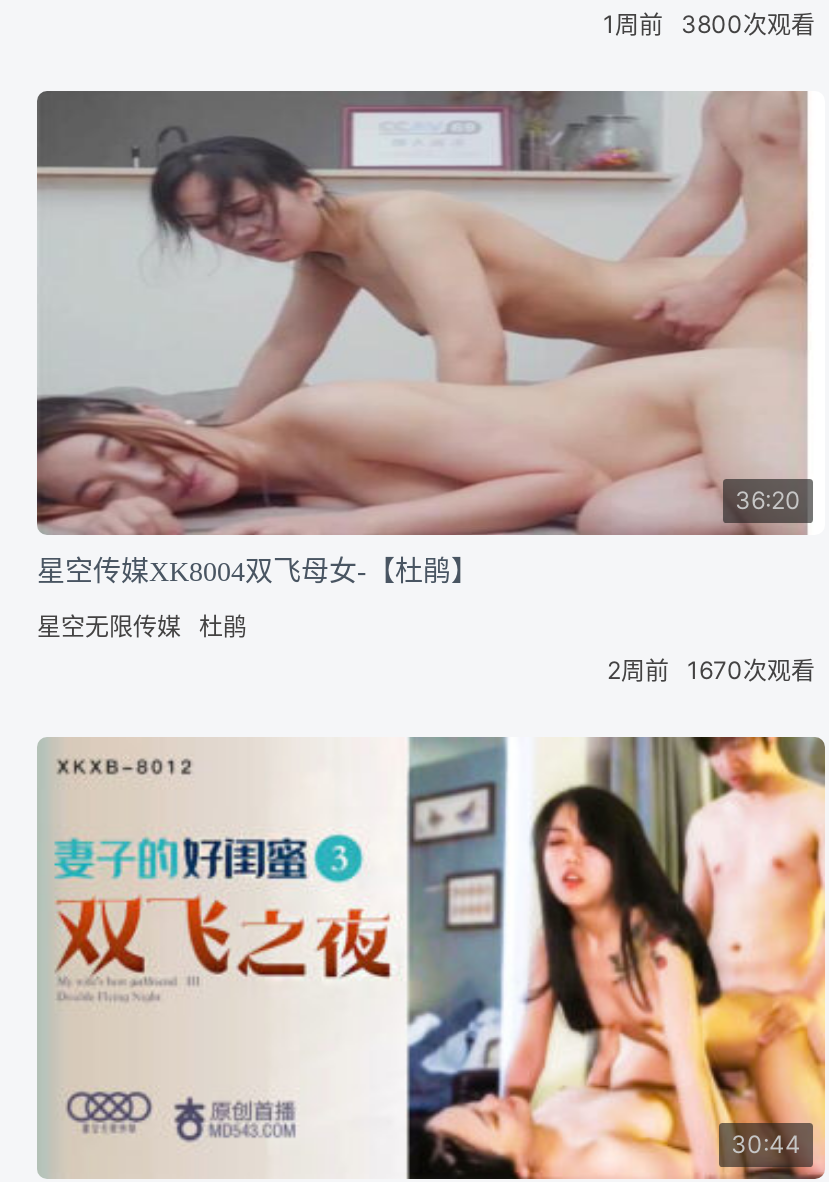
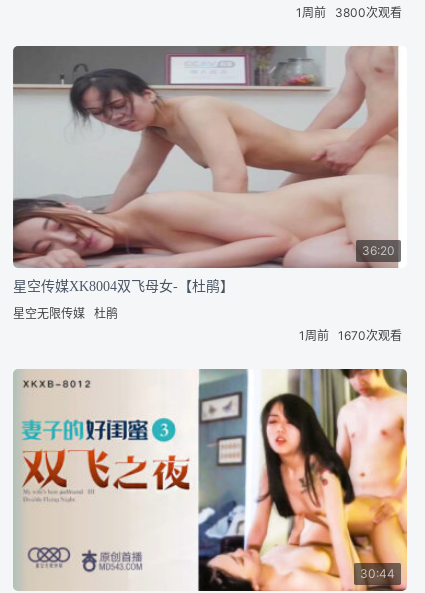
[607,654,815,684] 2周前 1670次观看 -> [299,328,402,343] 1周前 1670次观看

